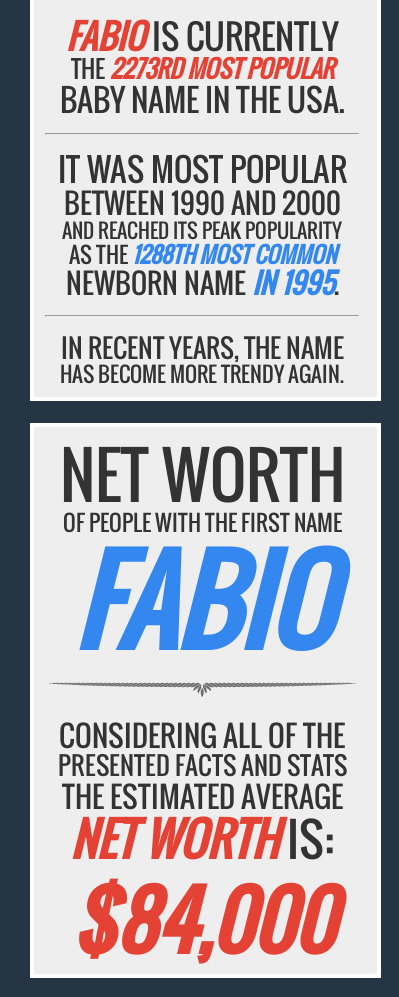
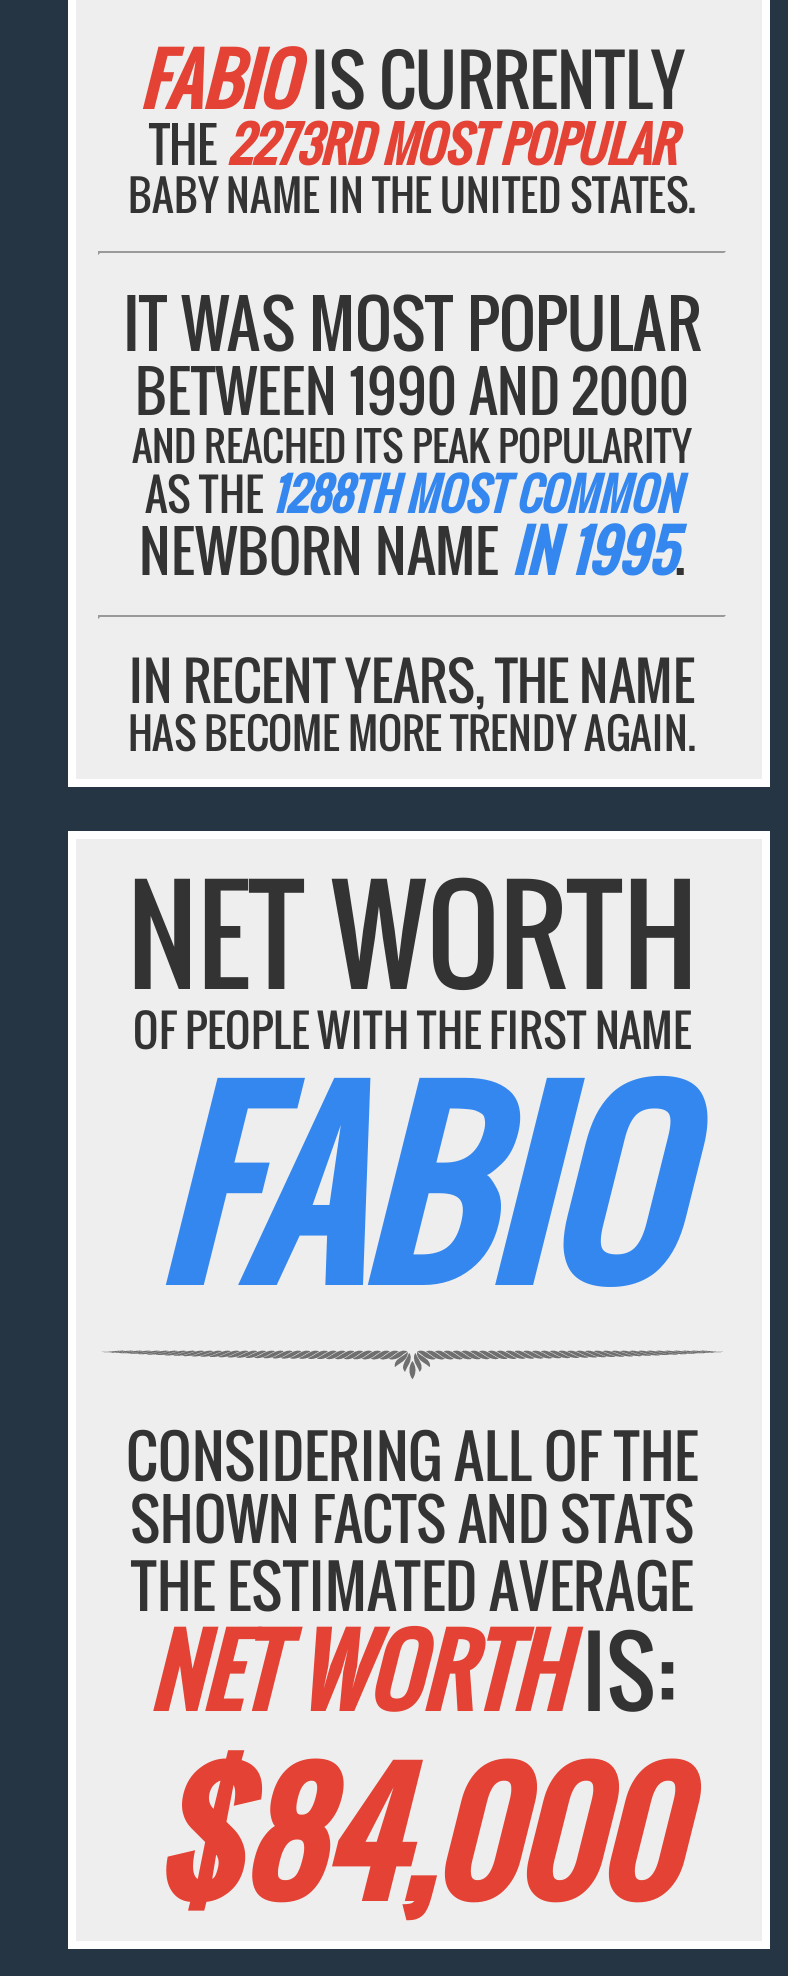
[59,76,344,122] BABY NAME IN THE USA. -> [128,163,696,225] BABY NAME IN THE UNITED STATES.
[57,746,346,783] PRESENTED FACTS AND STATS -> [130,1477,694,1559] SHOWN FACTS AND STATS

